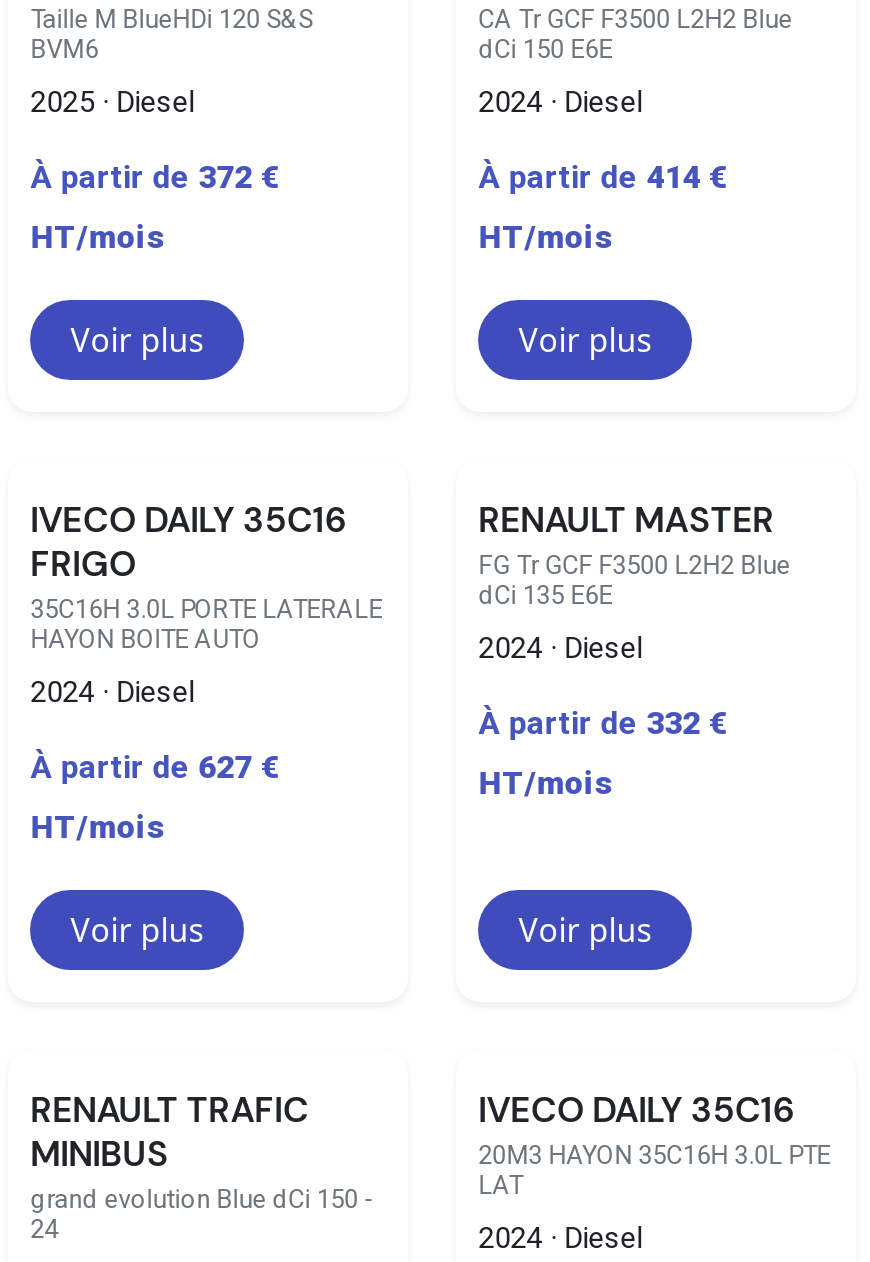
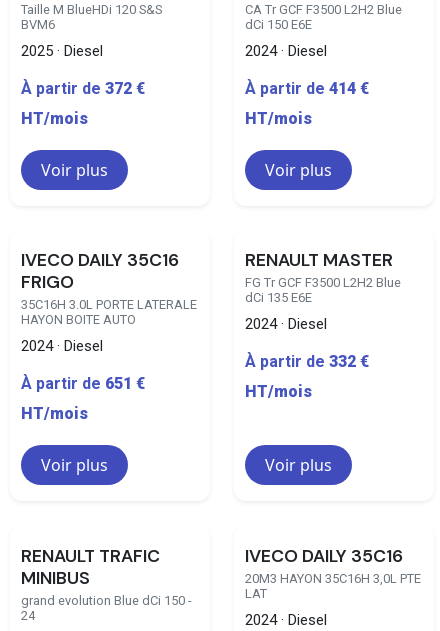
[30,749,278,787] À partir de 627 € -> [21,374,145,393] À partir de 651 €
[478,1141,830,1171] 20M3 HAYON 35C16H 3.0L PTE -> [245,571,421,586] 20M3 HAYON 35C16H 3,0L PTE

